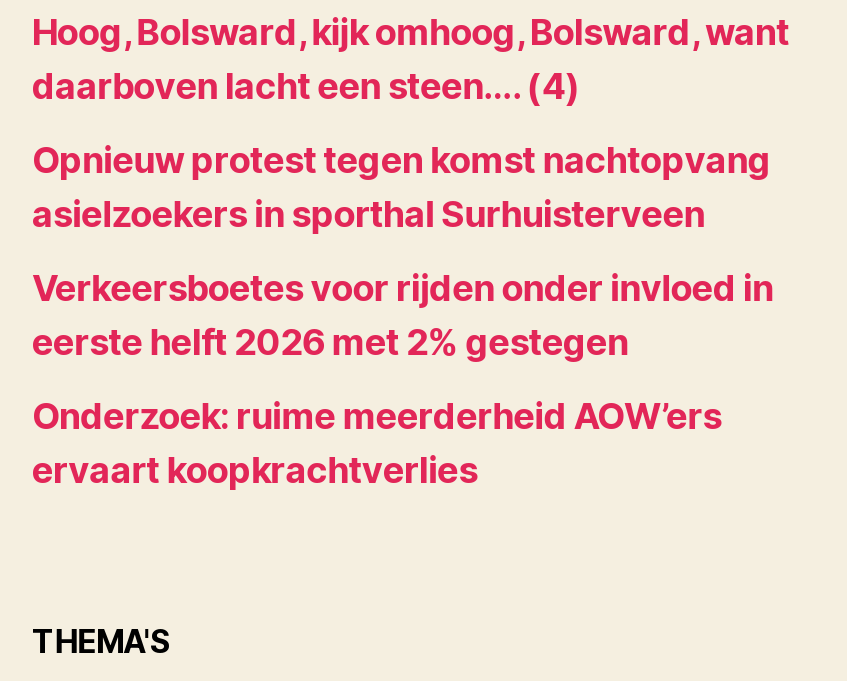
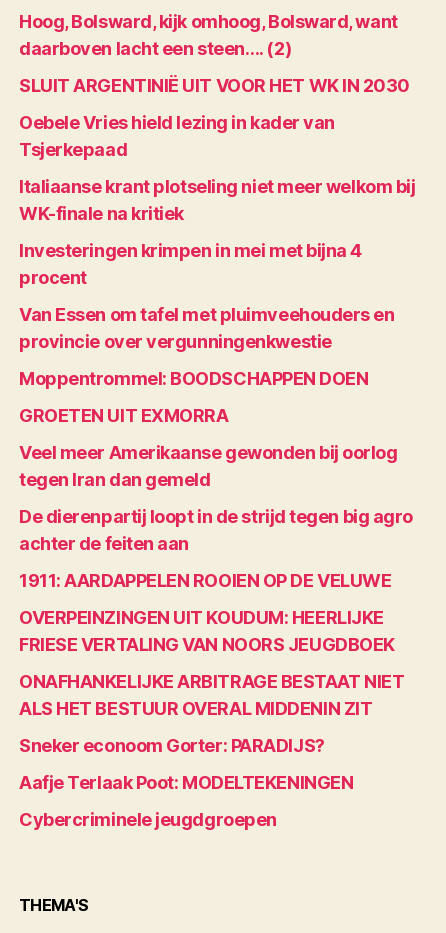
[32,65,773,491] daarboven lacht een steen…. (4) | Opnieuw protest tegen komst nachtopvang | asielzoekers in sporthal Surhuisterveen | Verkeersboetes voor rijden onder invloed in | eerste helft 2026 met 2% gestegen | Onderzoek: ruime meerderheid AOW’ers | ervaart koopkrachtverlies -> [19,38,415,830] daarboven lacht een steen…. (2) | SLUIT ARGENTINIË UIT VOOR HET WK IN 2030 | Oebele Vries hield lezing in kader van | Tsjerkepaad | Italiaanse krant plotseling niet meer welkom bij | WK-finale na kritiek | Investeringen krimpen in mei met bijna 4 | procent | Van Essen om tafel met pluimveehouders en | provincie over vergunningenkwestie | Moppentrommel: BOODSCHAPPEN DOEN | GROETEN UIT EXMORRA | Veel meer Amerikaanse gewonden bij oorlog | tegen Iran dan gemeld | De dierenpartij loopt in de strijd tegen big agro | achter de feiten aan | 1911: AARDAPPELEN ROOIEN OP DE VELUWE | OVERPEINZINGEN UIT KOUDUM: HEERLIJKE | FRIESE VERTALING VAN NOORS JEUGDBOEK | ONAFHANKELIJKE ARBITRAGE BESTAAT NIET | ALS HET BESTUUR OVERAL MIDDENIN ZIT | Sneker econoom Gorter: PARADIJS? | Aafje Terlaak Poot: MODELTEKENINGEN | Cybercriminele jeugdgroepen

